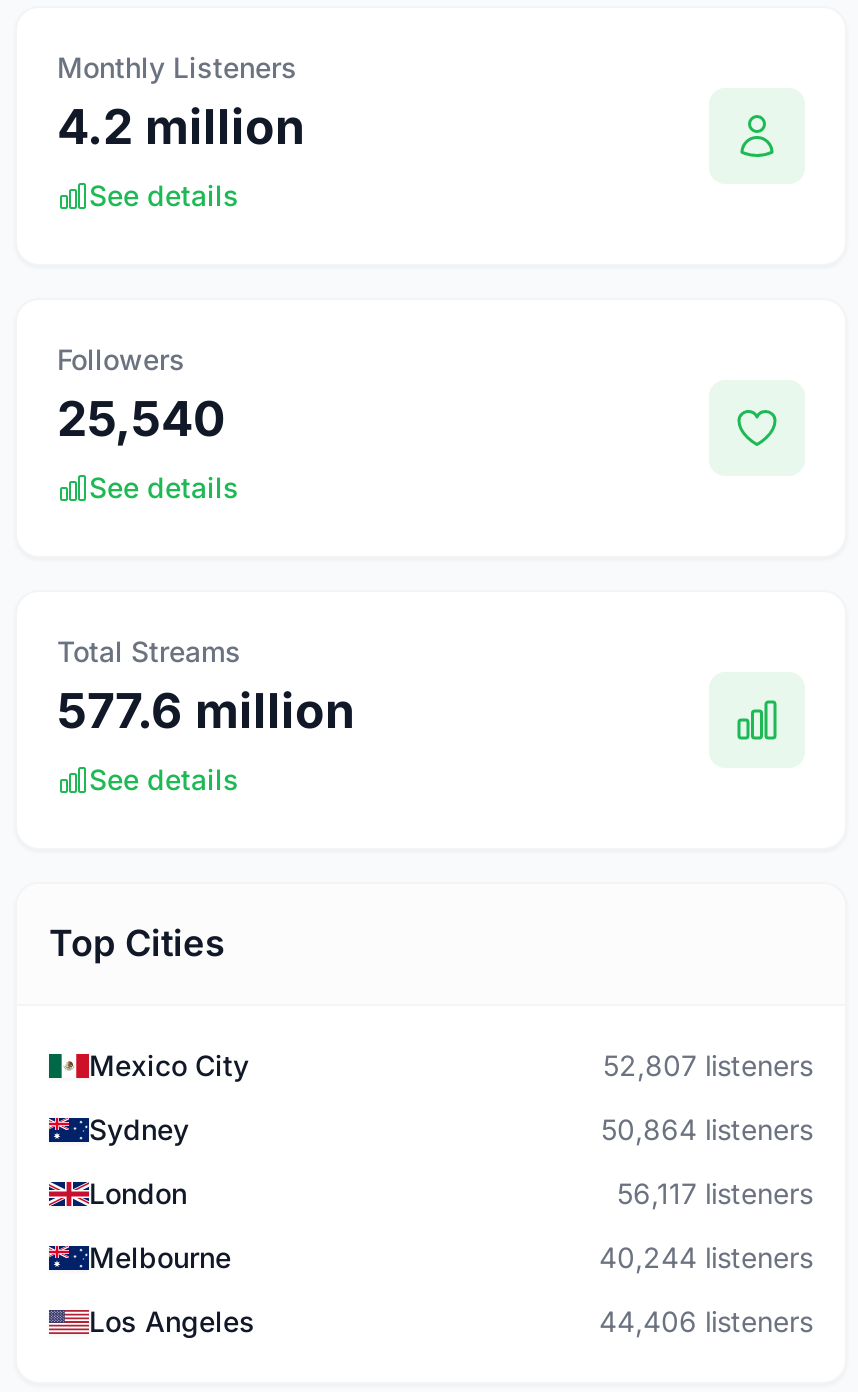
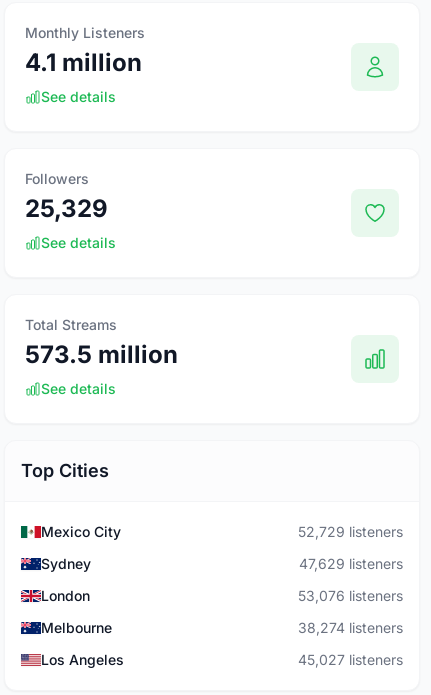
[57,98,305,156] 4.2 million -> [25,48,142,77] 4.1 million
[57,390,225,448] 25,540 -> [25,194,108,223] 25,329
[57,682,355,740] 577.6 million -> [25,340,178,369] 573.5 million
[603,1048,813,1082] 52,807 listeners -> [298,523,403,540] 52,729 listeners
[601,1112,813,1146] 50,864 listeners -> [299,555,403,572] 47,629 listeners
[617,1176,813,1210] 56,117 listeners -> [298,587,403,604] 53,076 listeners
[599,1240,813,1274] 40,244 listeners -> [298,619,403,636] 38,274 listeners
[599,1304,813,1338] 44,406 listeners -> [298,651,403,668] 45,027 listeners

